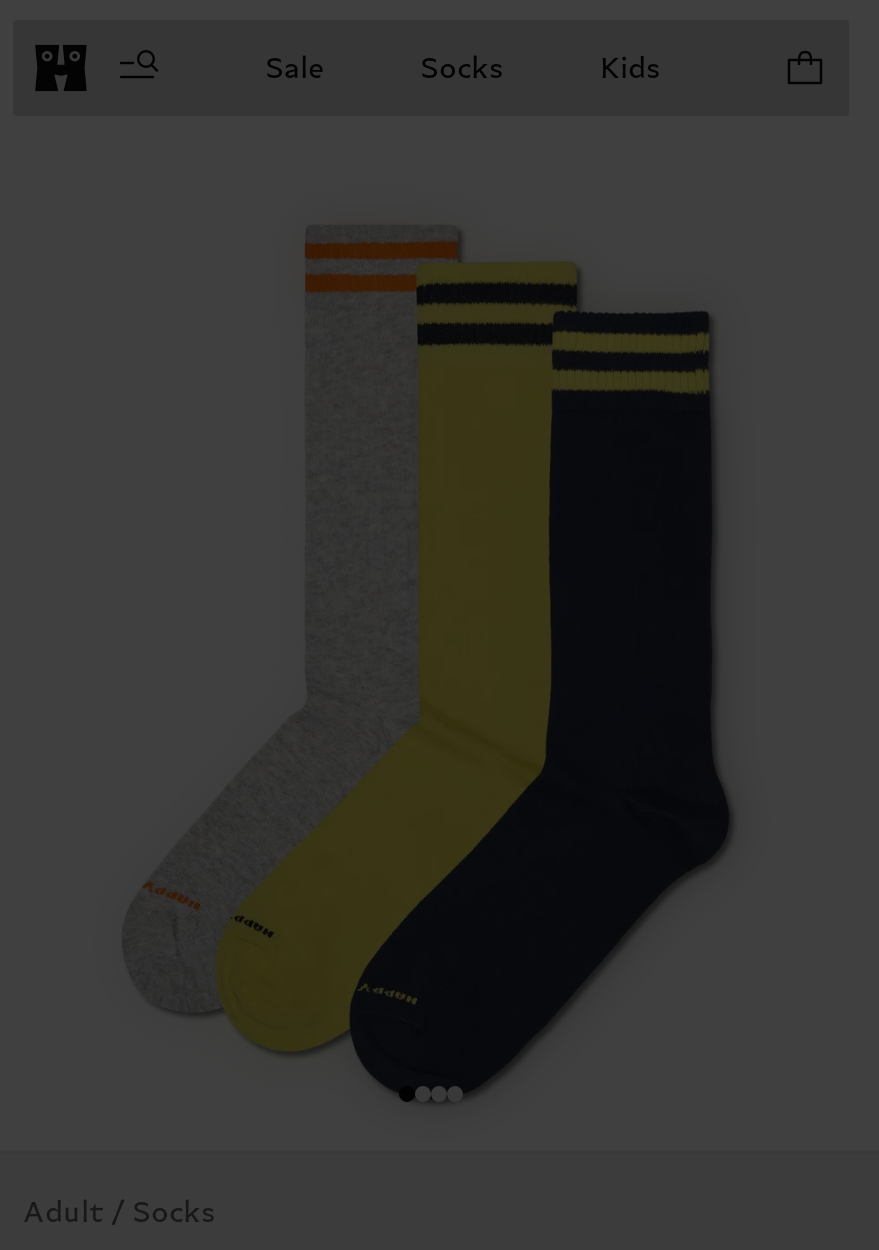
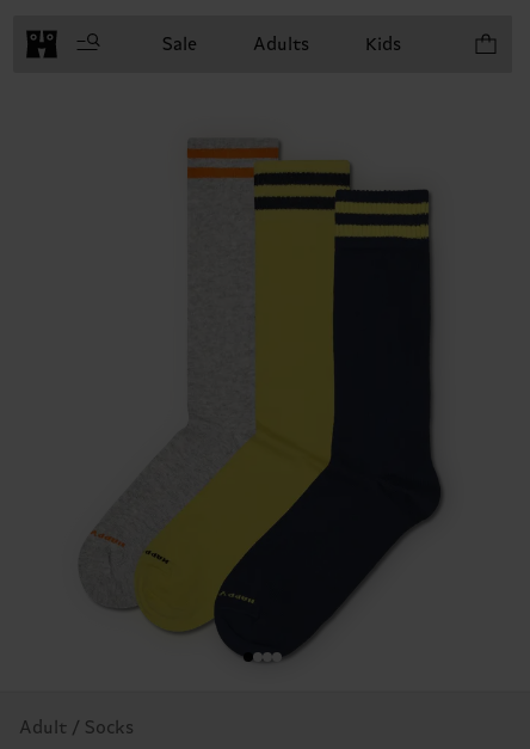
[421,51,503,85] Socks -> [253,34,309,54] Adults

